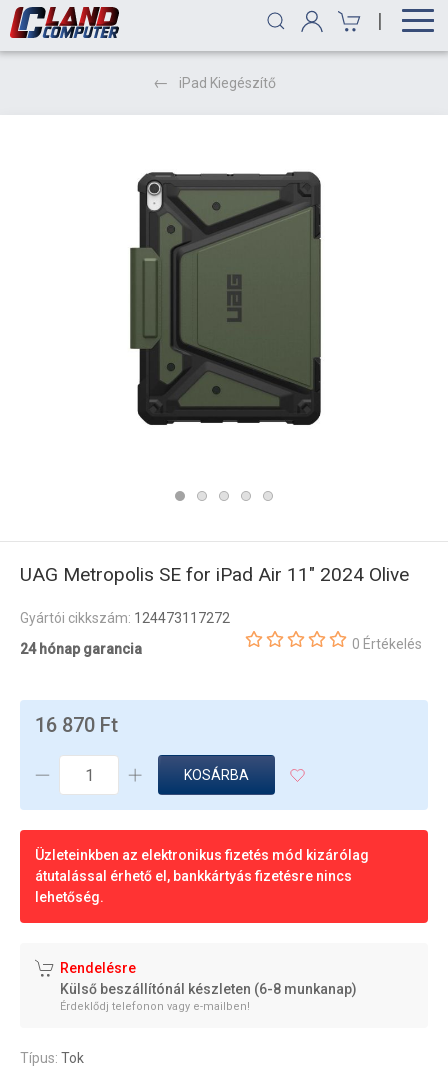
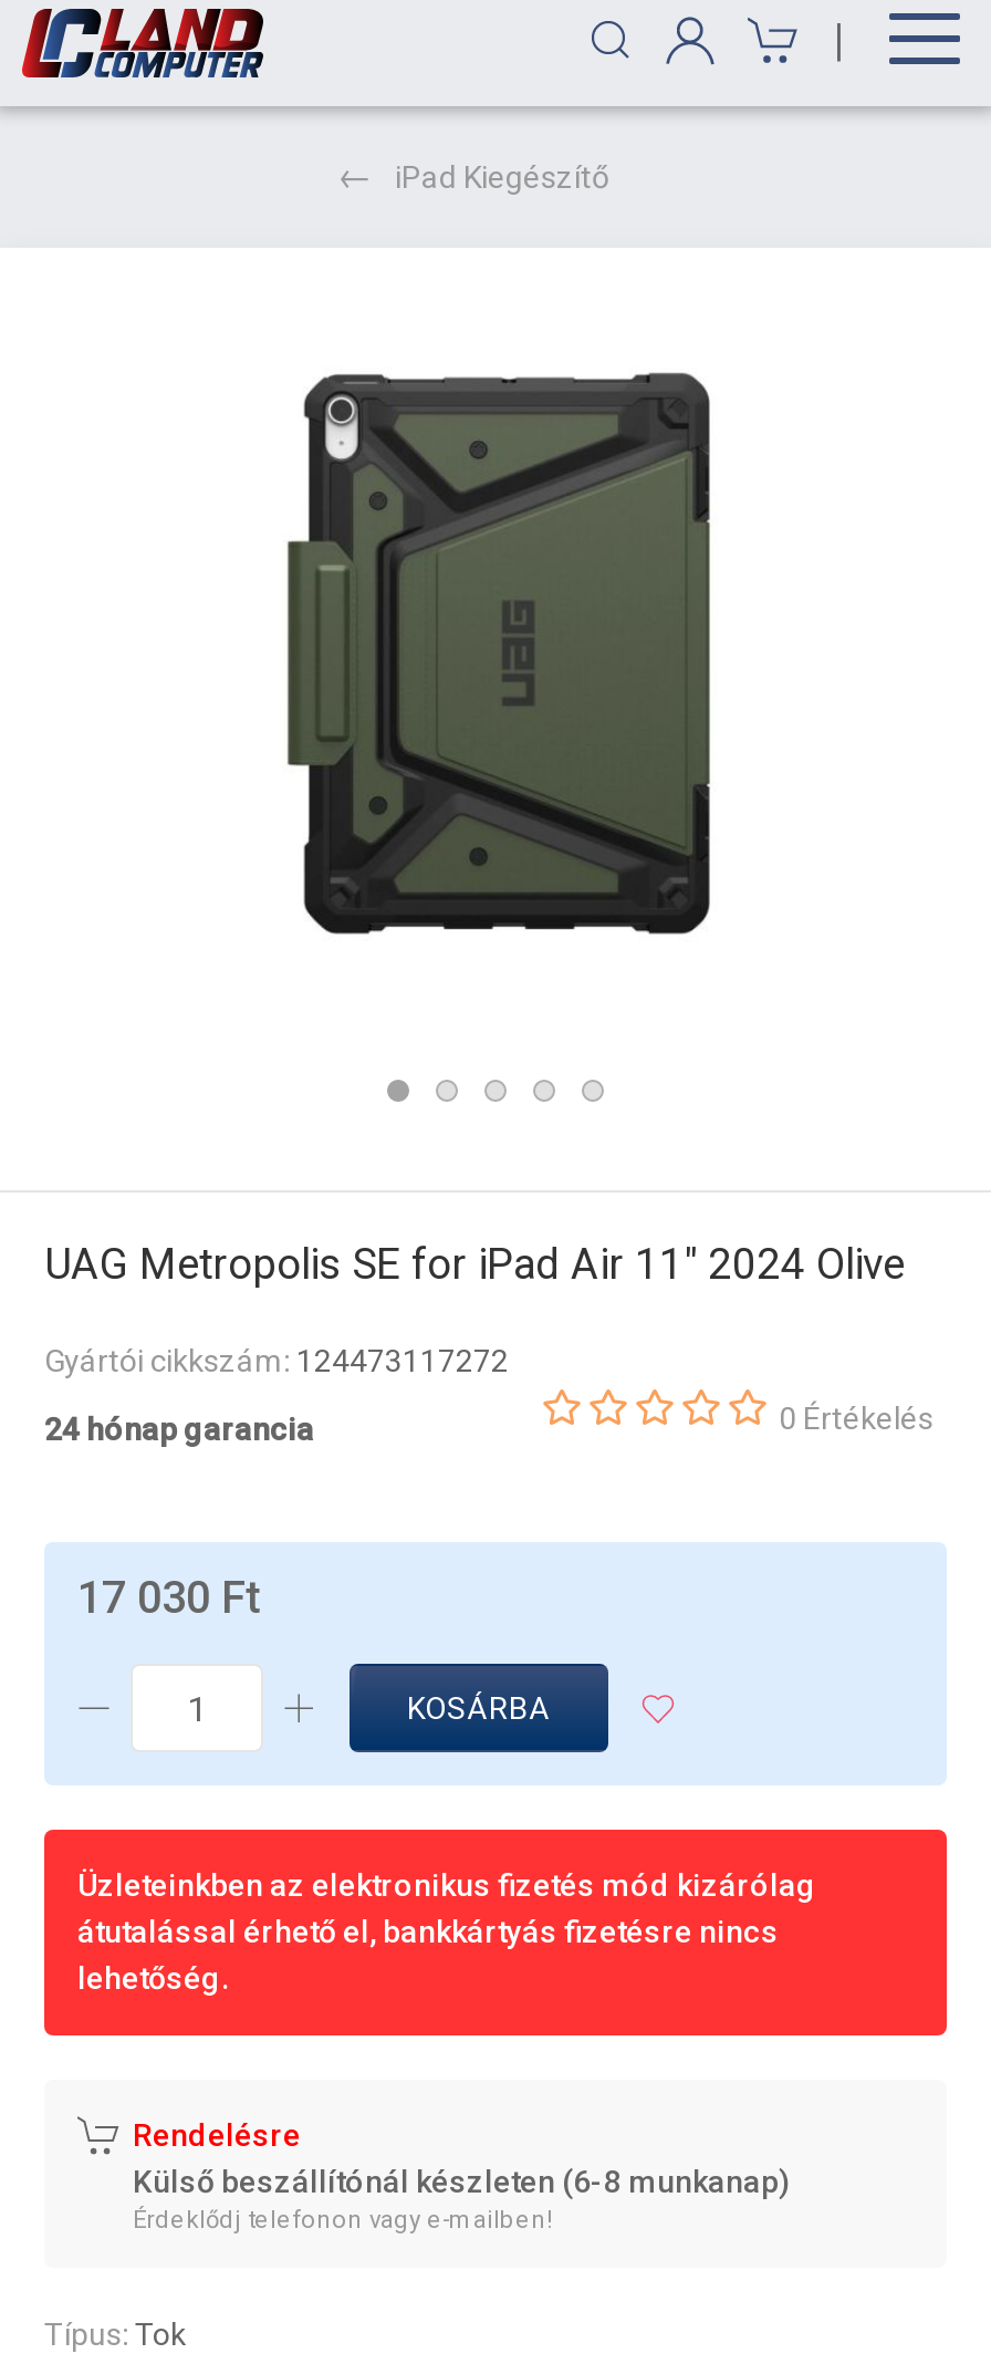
[35,713,118,737] 16 870 Ft -> [77,1571,261,1624] 17 030 Ft

